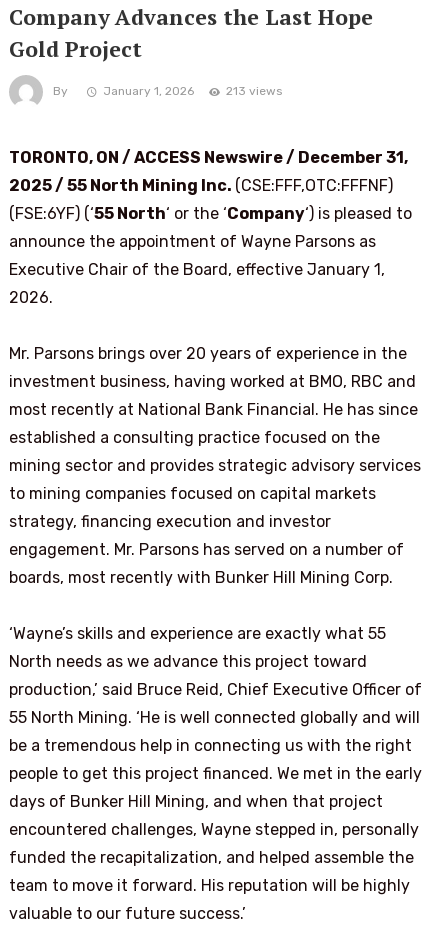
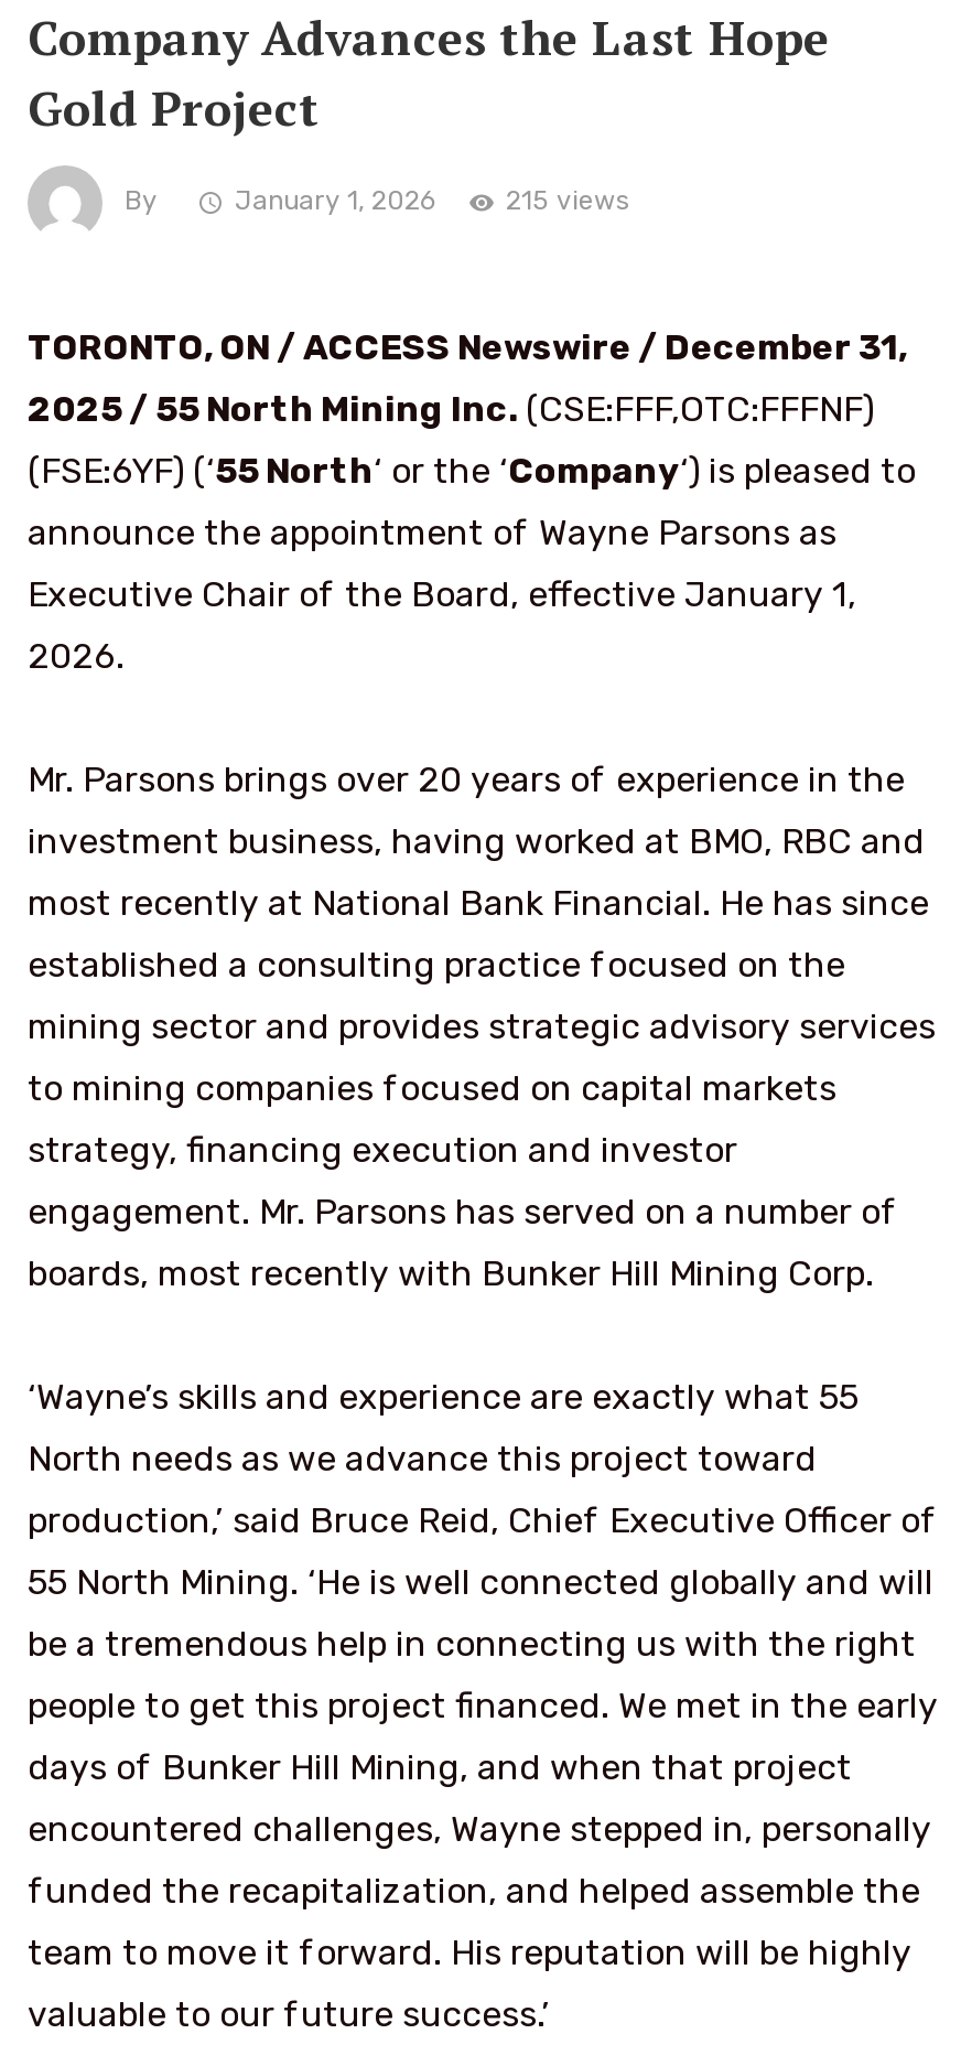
[226,84,282,98] 213 views -> [506,185,629,216] 215 views

